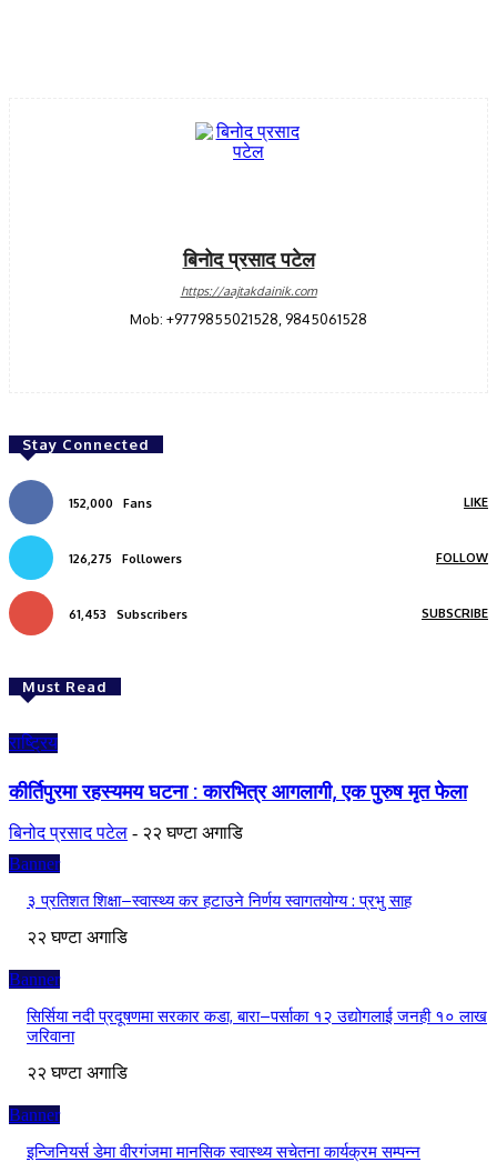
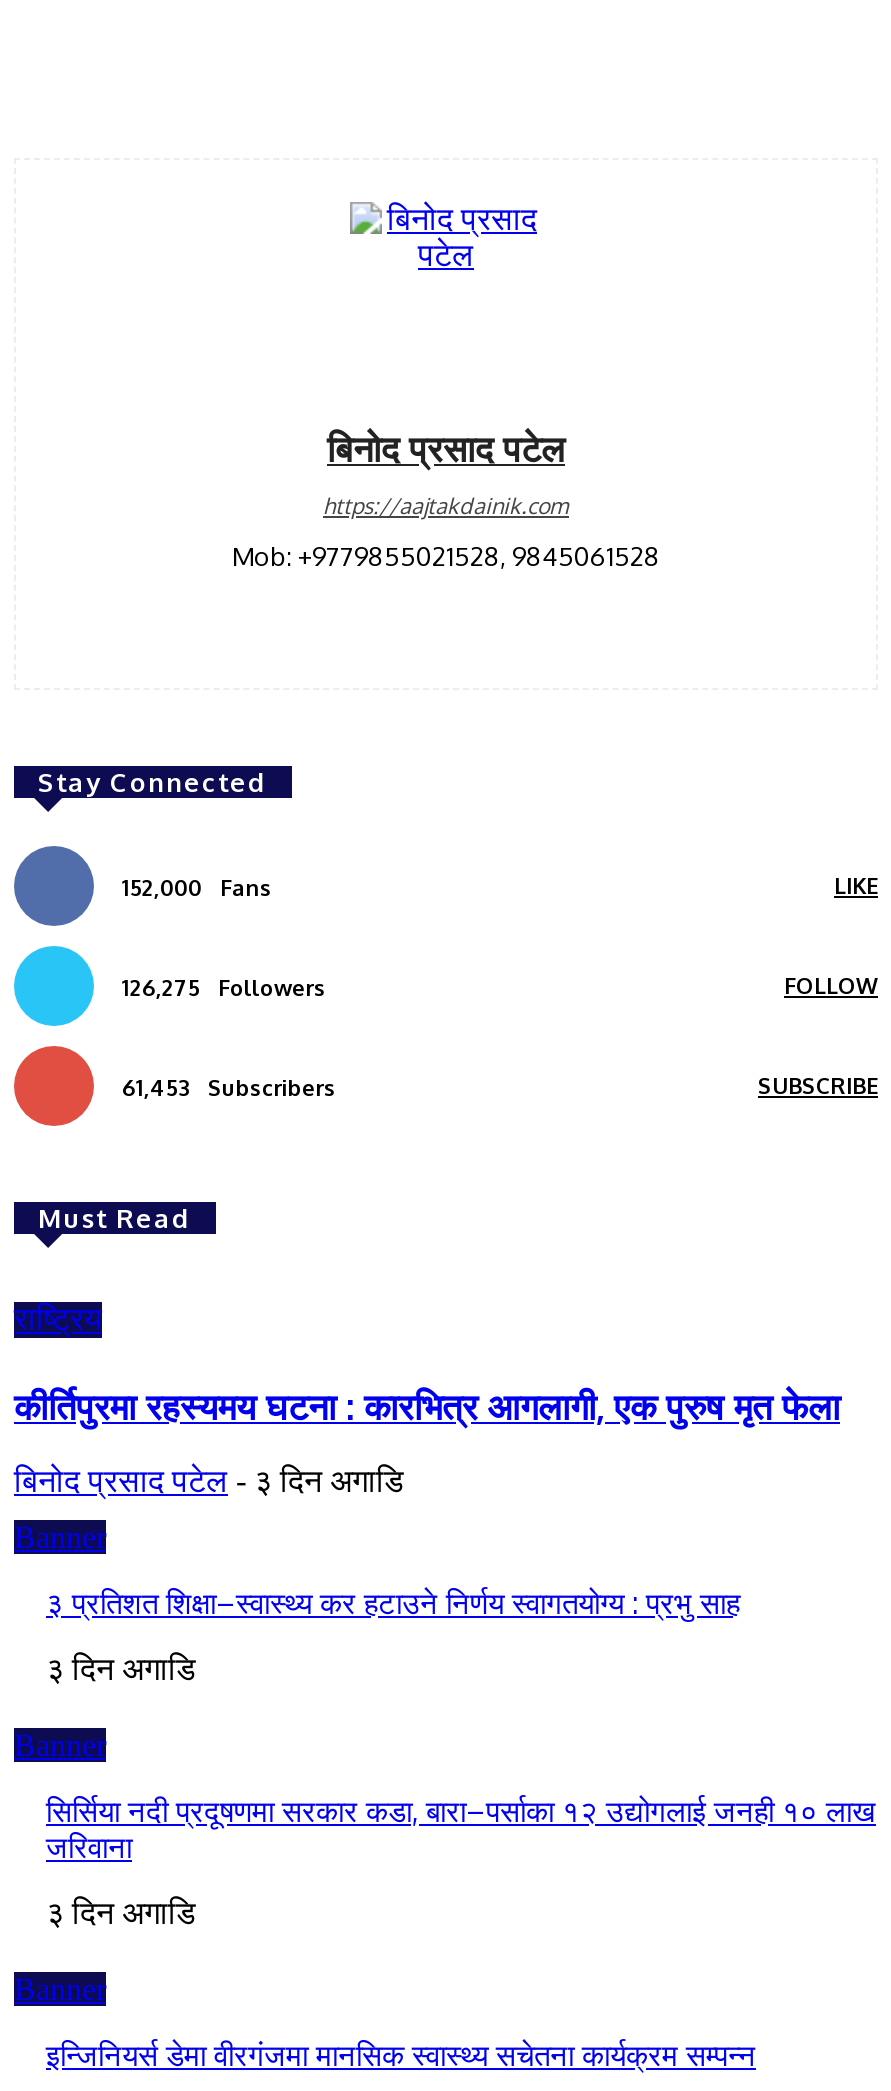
[9,823,243,842] बिनोद प्रसाद पटेल - २२ घण्टा अगाडि -> [14,1463,404,1497] बिनोद प्रसाद पटेल - ३ दिन अगाडि
[27,927,128,946] २२ घण्टा अगाडि -> [46,1651,196,1685] ३ दिन अगाडि
[27,1063,128,1081] २२ घण्टा अगाडि -> [46,1895,196,1929] ३ दिन अगाडि

